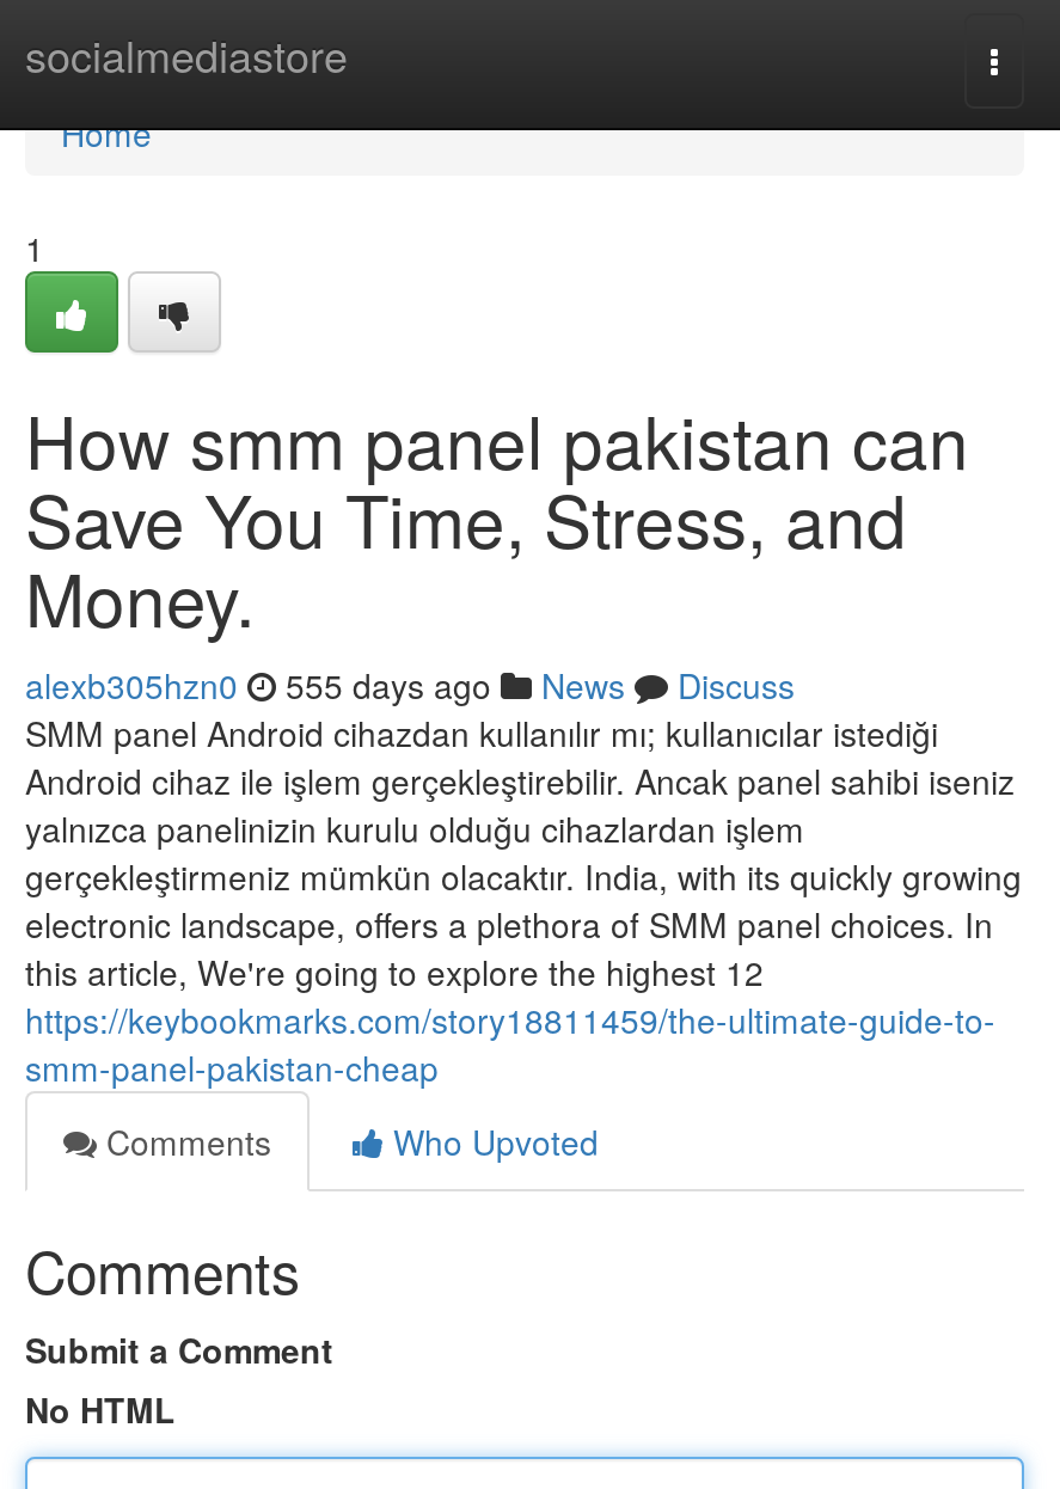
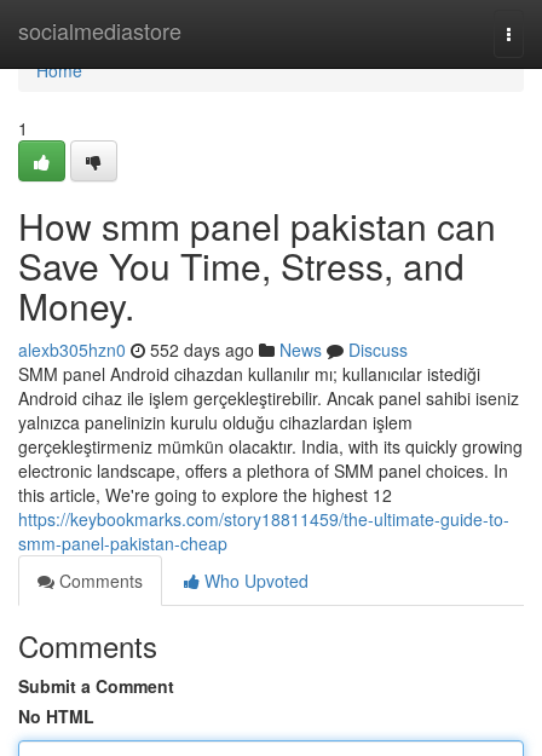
[25,661,795,709] alexb305hzn0 555 days ago News Discuss -> [18,337,408,362] alexb305hzn0 552 days ago News Discuss

